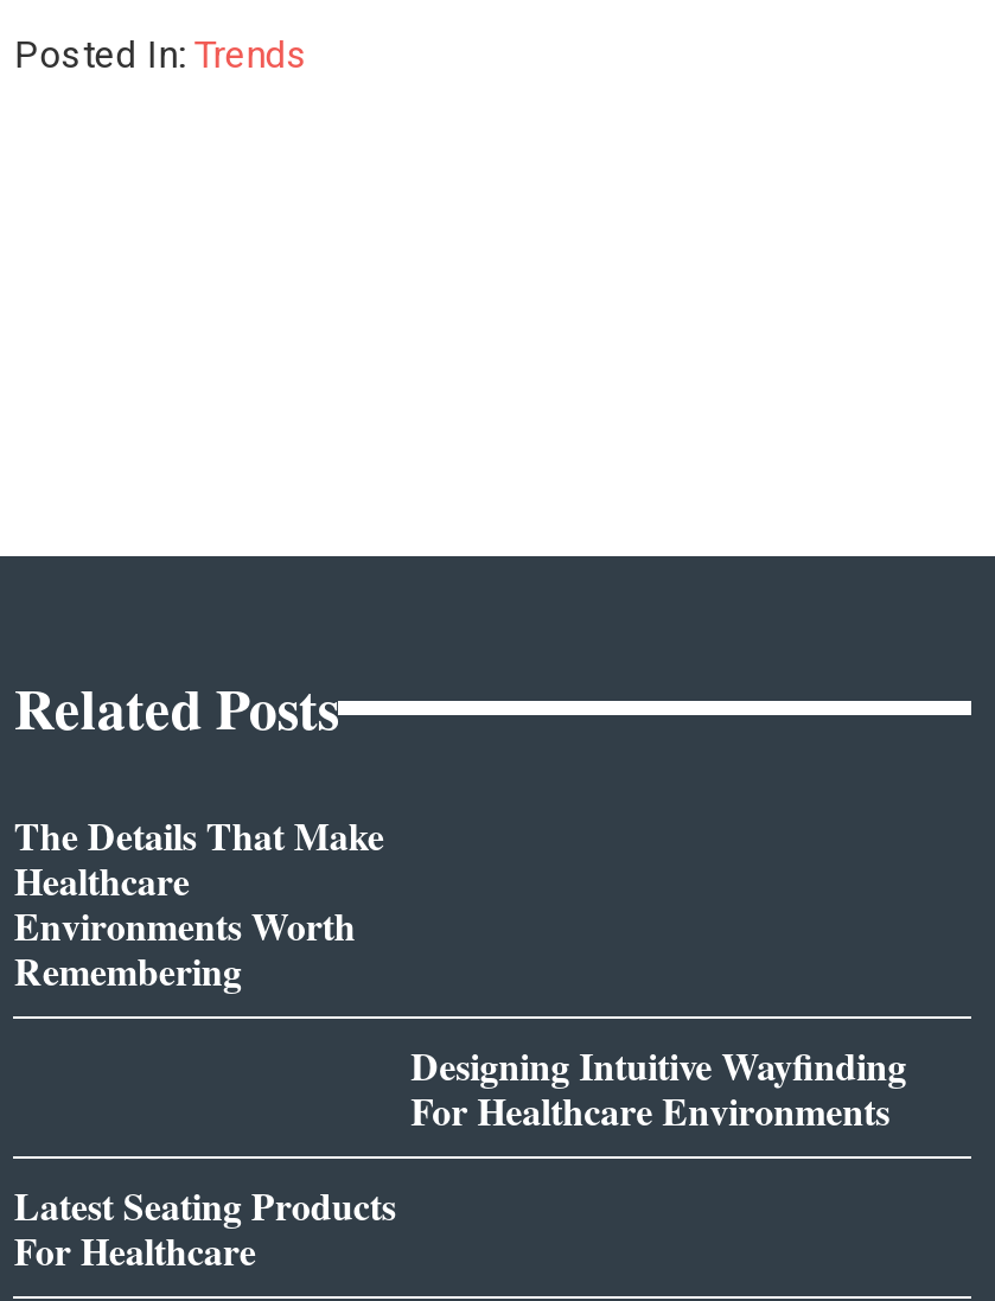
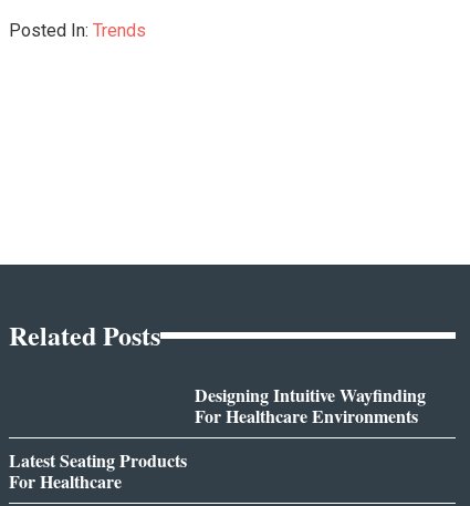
[14,808,384,998] The Details That Make | Healthcare | Environments Worth | Remembering -> none

